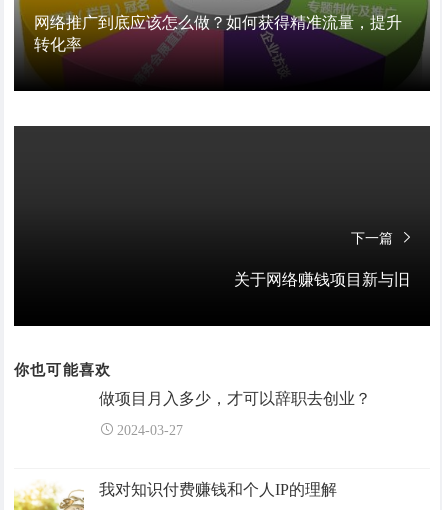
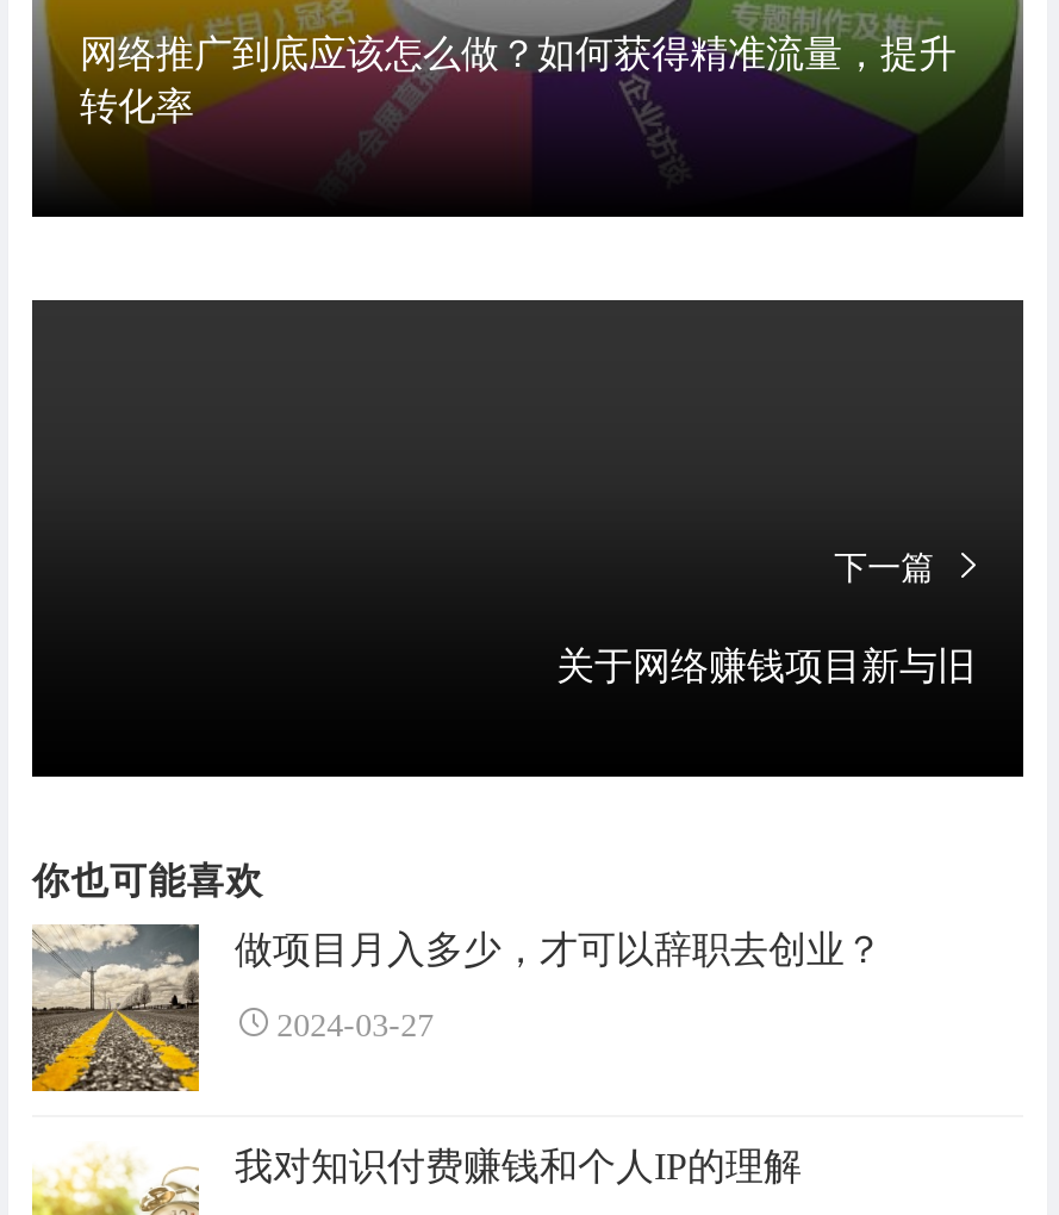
none -> [30,922,201,1093] [image]

